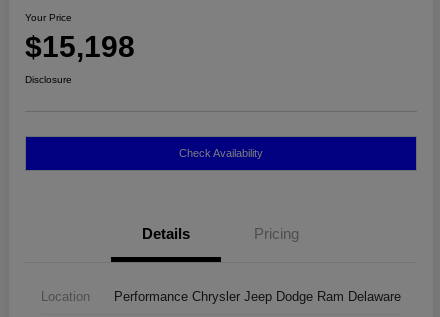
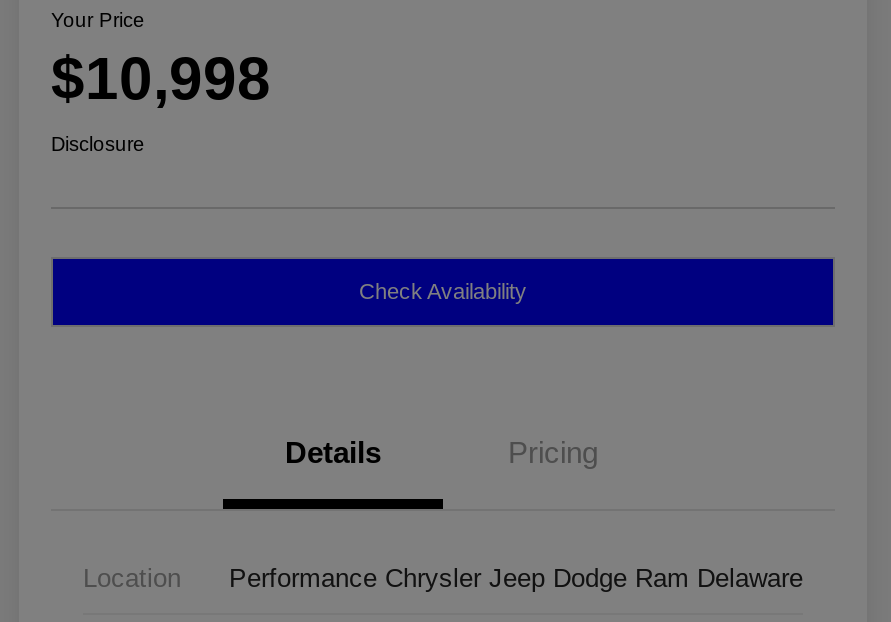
[25,30,135,63] $15,198 -> [51,46,271,112] $10,998

